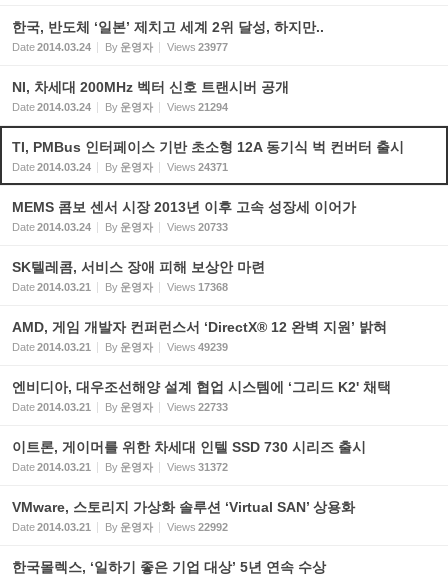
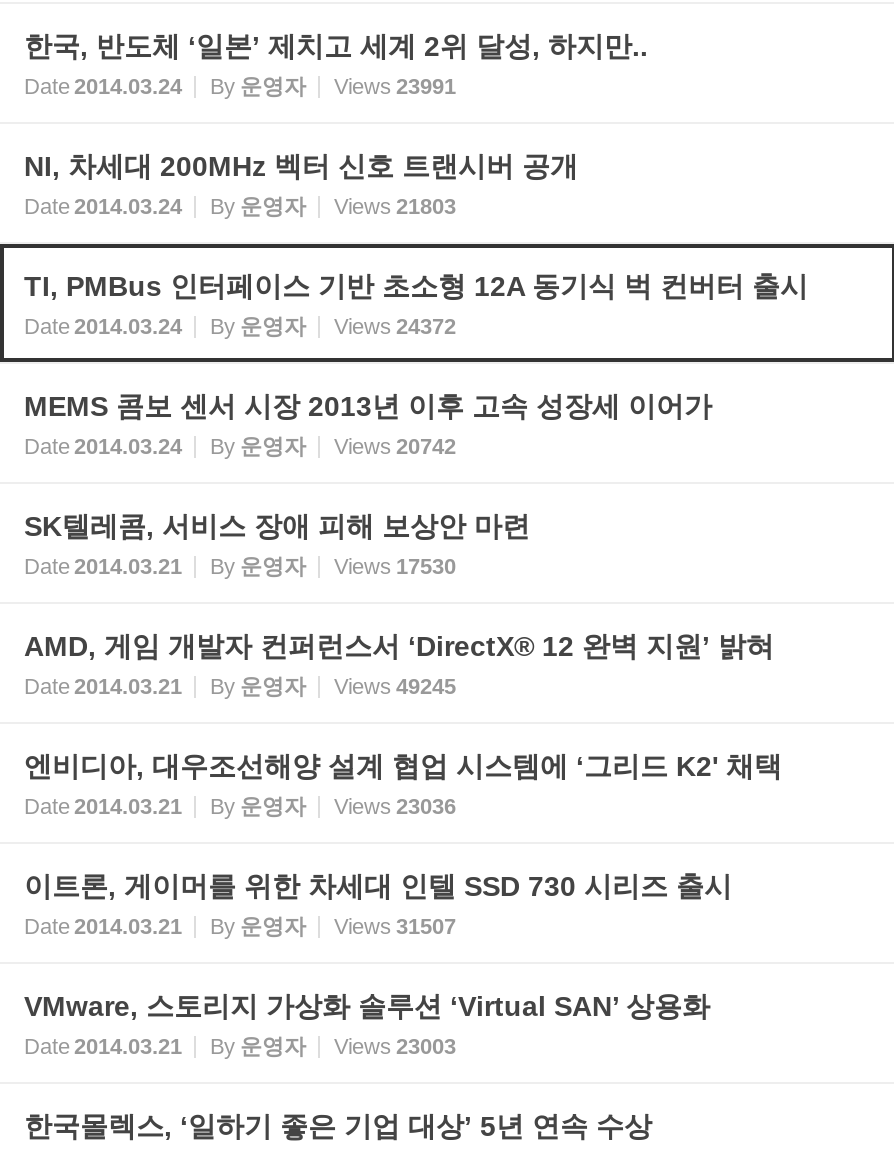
[12,41,228,53] Date 2014.03.24 By 운영자 Views 23977 -> [24,74,456,98] Date 2014.03.24 By 운영자 Views 23991
[12,101,228,113] Date 2014.03.24 By 운영자 Views 21294 -> [24,194,456,218] Date 2014.03.24 By 운영자 Views 21803
[12,161,228,173] Date 2014.03.24 By 운영자 Views 24371 -> [24,314,456,338] Date 2014.03.24 By 운영자 Views 24372
[12,221,228,233] Date 2014.03.24 By 운영자 Views 20733 -> [24,434,456,458] Date 2014.03.24 By 운영자 Views 20742
[12,281,228,293] Date 2014.03.21 By 운영자 Views 17368 -> [24,554,456,578] Date 2014.03.21 By 운영자 Views 17530
[12,341,228,353] Date 2014.03.21 By 운영자 Views 49239 -> [24,674,456,698] Date 2014.03.21 By 운영자 Views 49245
[12,401,228,413] Date 2014.03.21 By 운영자 Views 22733 -> [24,794,456,818] Date 2014.03.21 By 운영자 Views 23036
[12,461,228,473] Date 2014.03.21 By 운영자 Views 31372 -> [24,914,456,938] Date 2014.03.21 By 운영자 Views 31507
[12,521,228,533] Date 2014.03.21 By 운영자 Views 22992 -> [24,1034,456,1058] Date 2014.03.21 By 운영자 Views 23003

